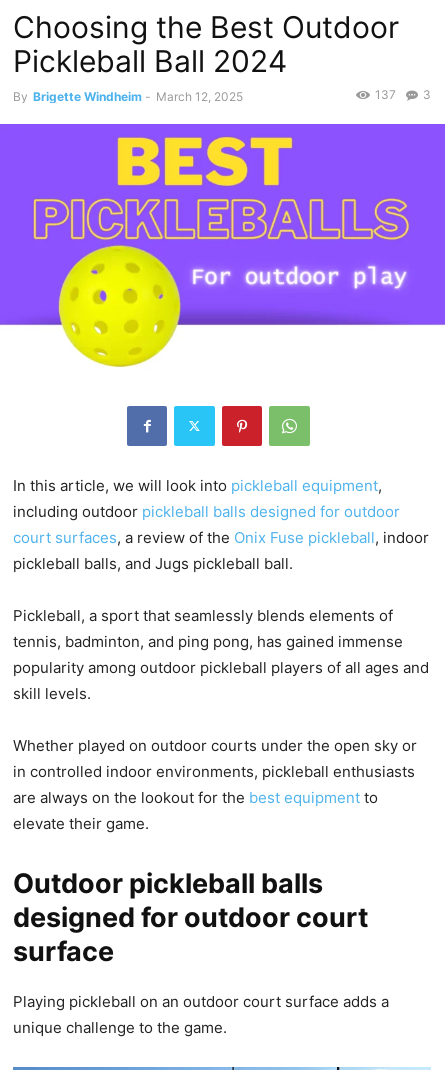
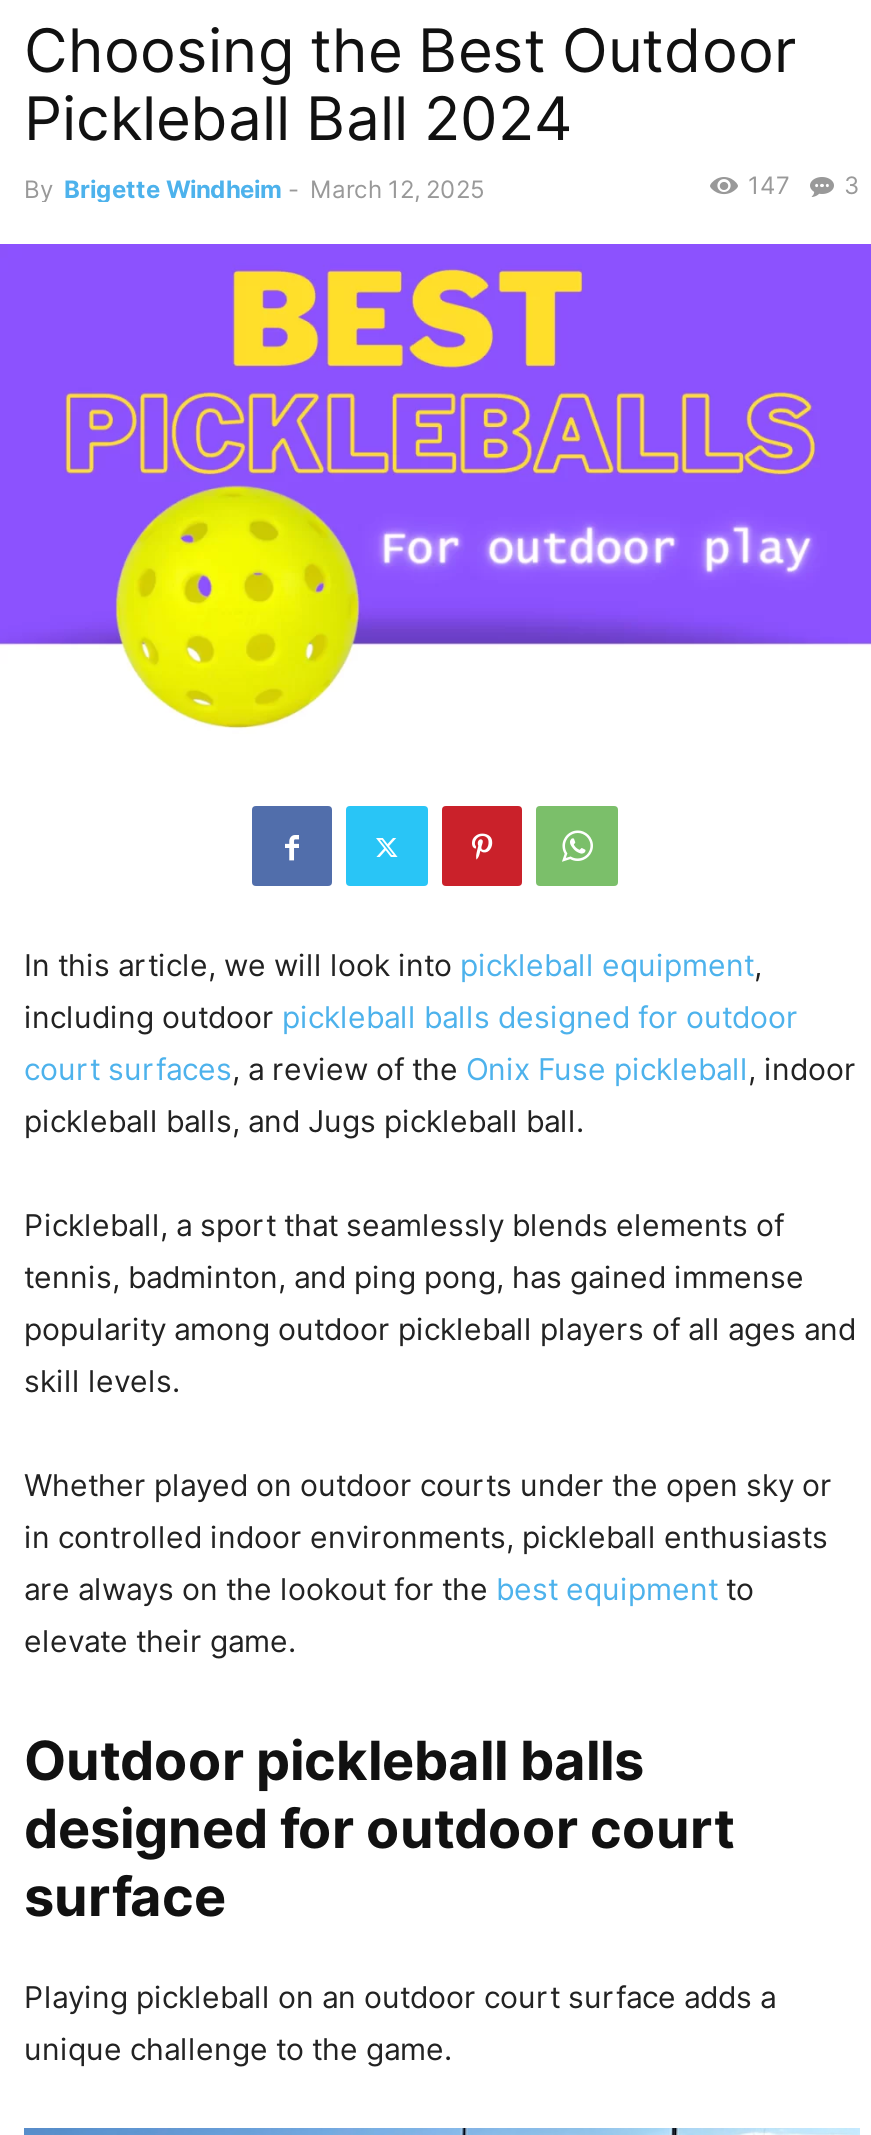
[375,87,431,102] 137 3 -> [748,170,860,200] 147 3

